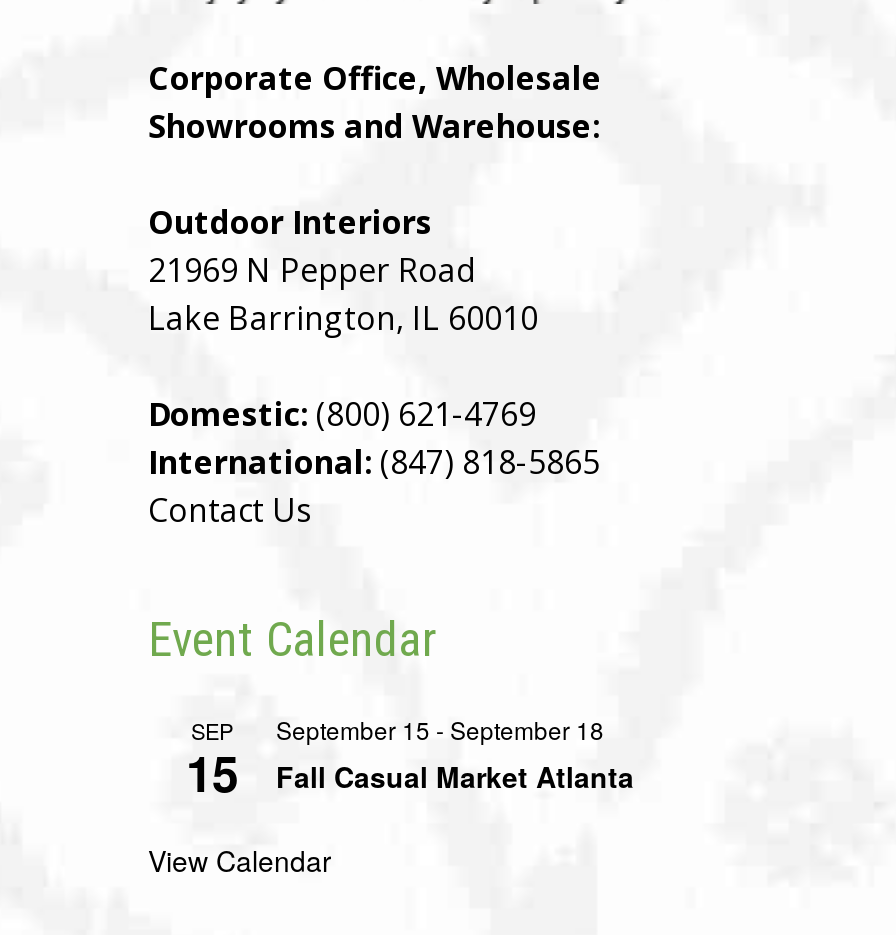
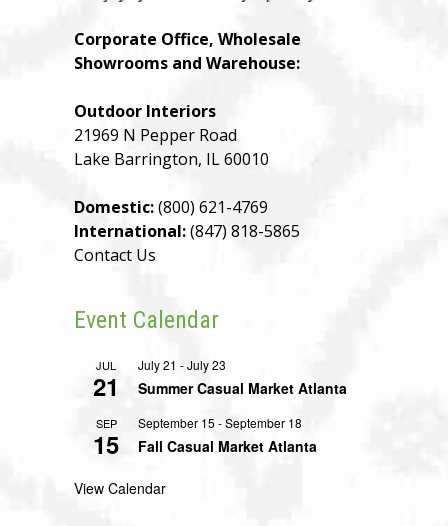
none -> [93,357,119,403] JUL | 21
none -> [138,356,347,398] July 21 - July 23 | Summer Casual Market Atlanta

